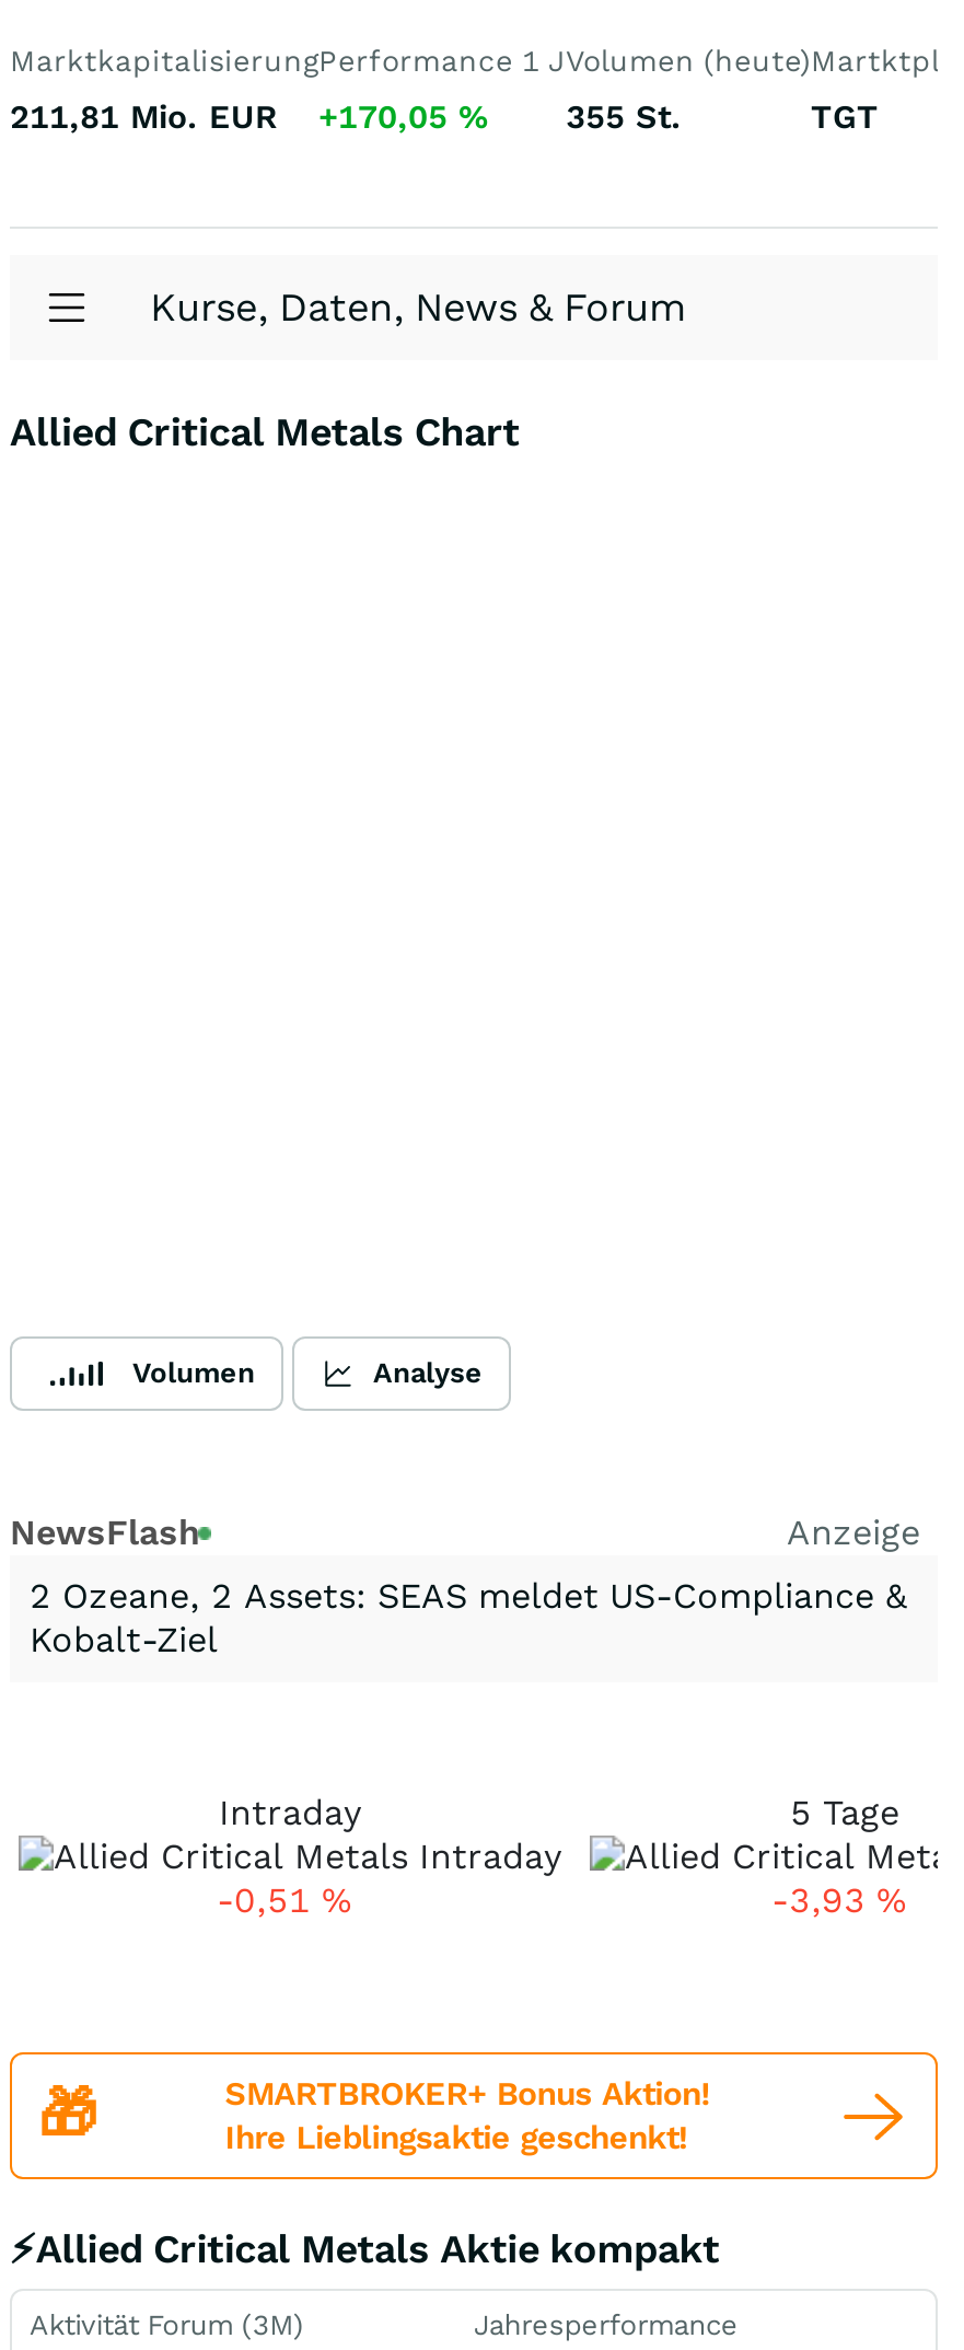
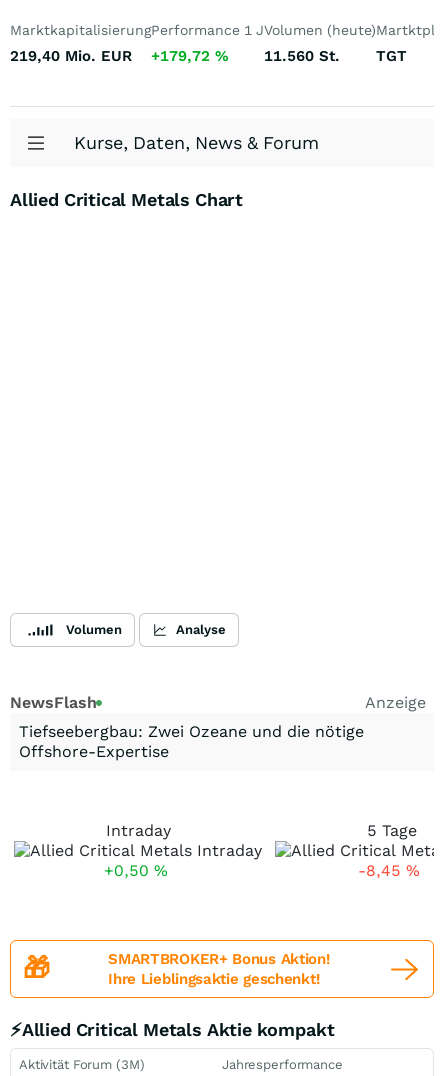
[10,97,277,137] 211,81 Mio. EUR -> [10,47,132,65] 219,40 Mio. EUR
[318,97,489,137] +170,05% -> [151,47,229,65] +179,72%
[566,97,682,137] 355 St. -> [264,47,340,65] 11.560 St.
[30,1575,907,1660] 2 Ozeane, 2 Assets: SEAS meldet US-Compliance & | Kobalt-Ziel -> [19,722,364,761] Tiefseebergbau: Zwei Ozeane und die nötige | Offshore-Expertise
[217,1879,352,1921] -0,51% -> [103,861,167,880] +0,50%
[771,1879,907,1921] -3,93% -> [358,861,420,880] -8,45%

